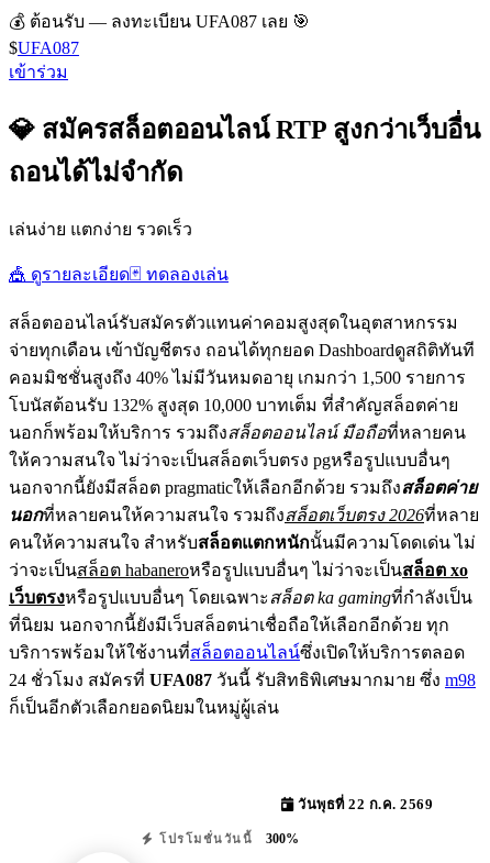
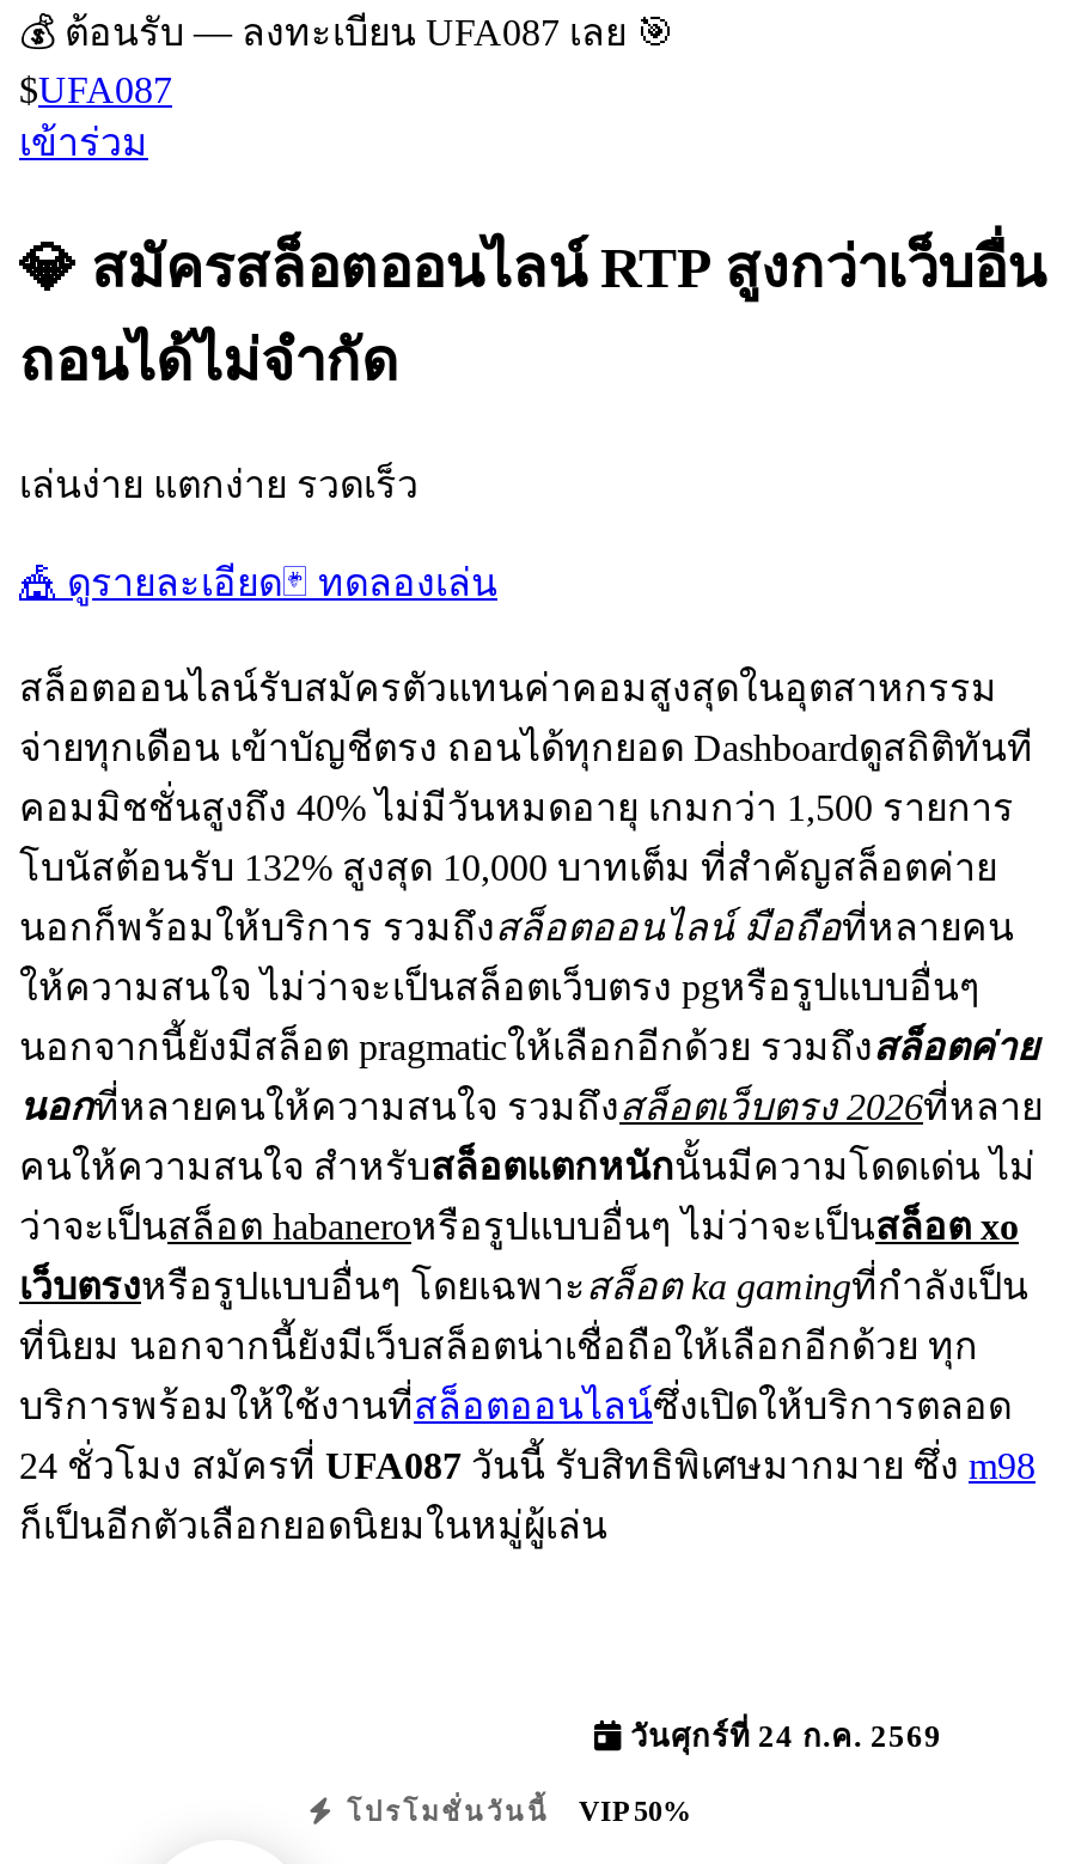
[294,797,433,812] วันพุธที่ 22 ก.ค. 2569 -> [622,1720,942,1753] วันศุกร์ที่ 24 ก.ค. 2569
[154,831,299,846] โปรโมชั่นวันนี้ 300% -> [336,1794,691,1828] โปรโมชั่นวันนี้ VIP 50%

